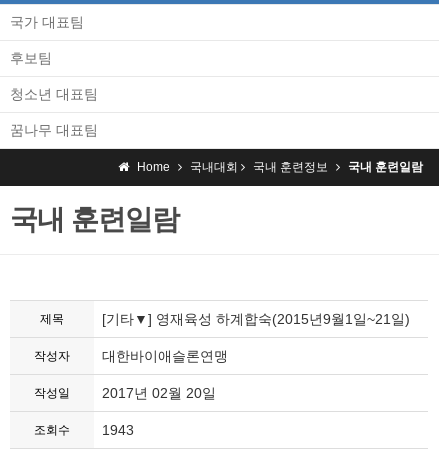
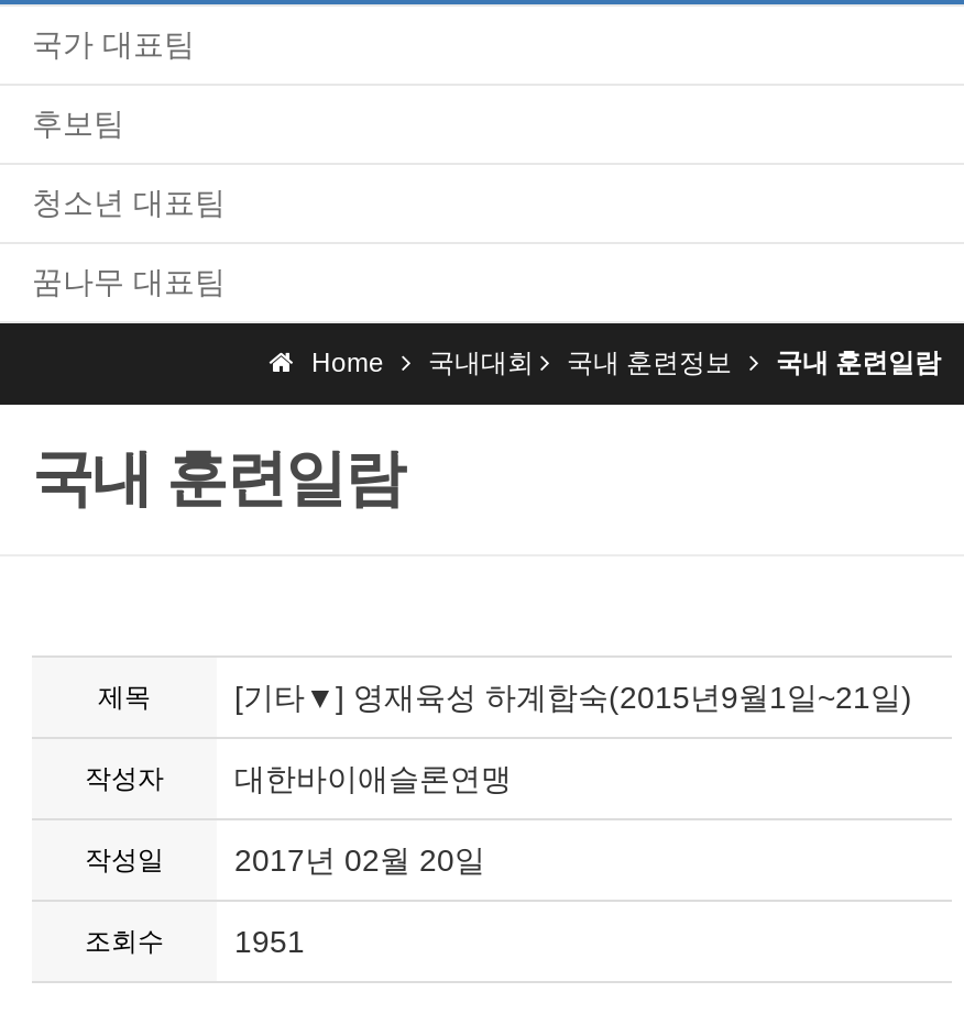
[102,422,134,438] 1943 -> [234,924,305,959] 1951

